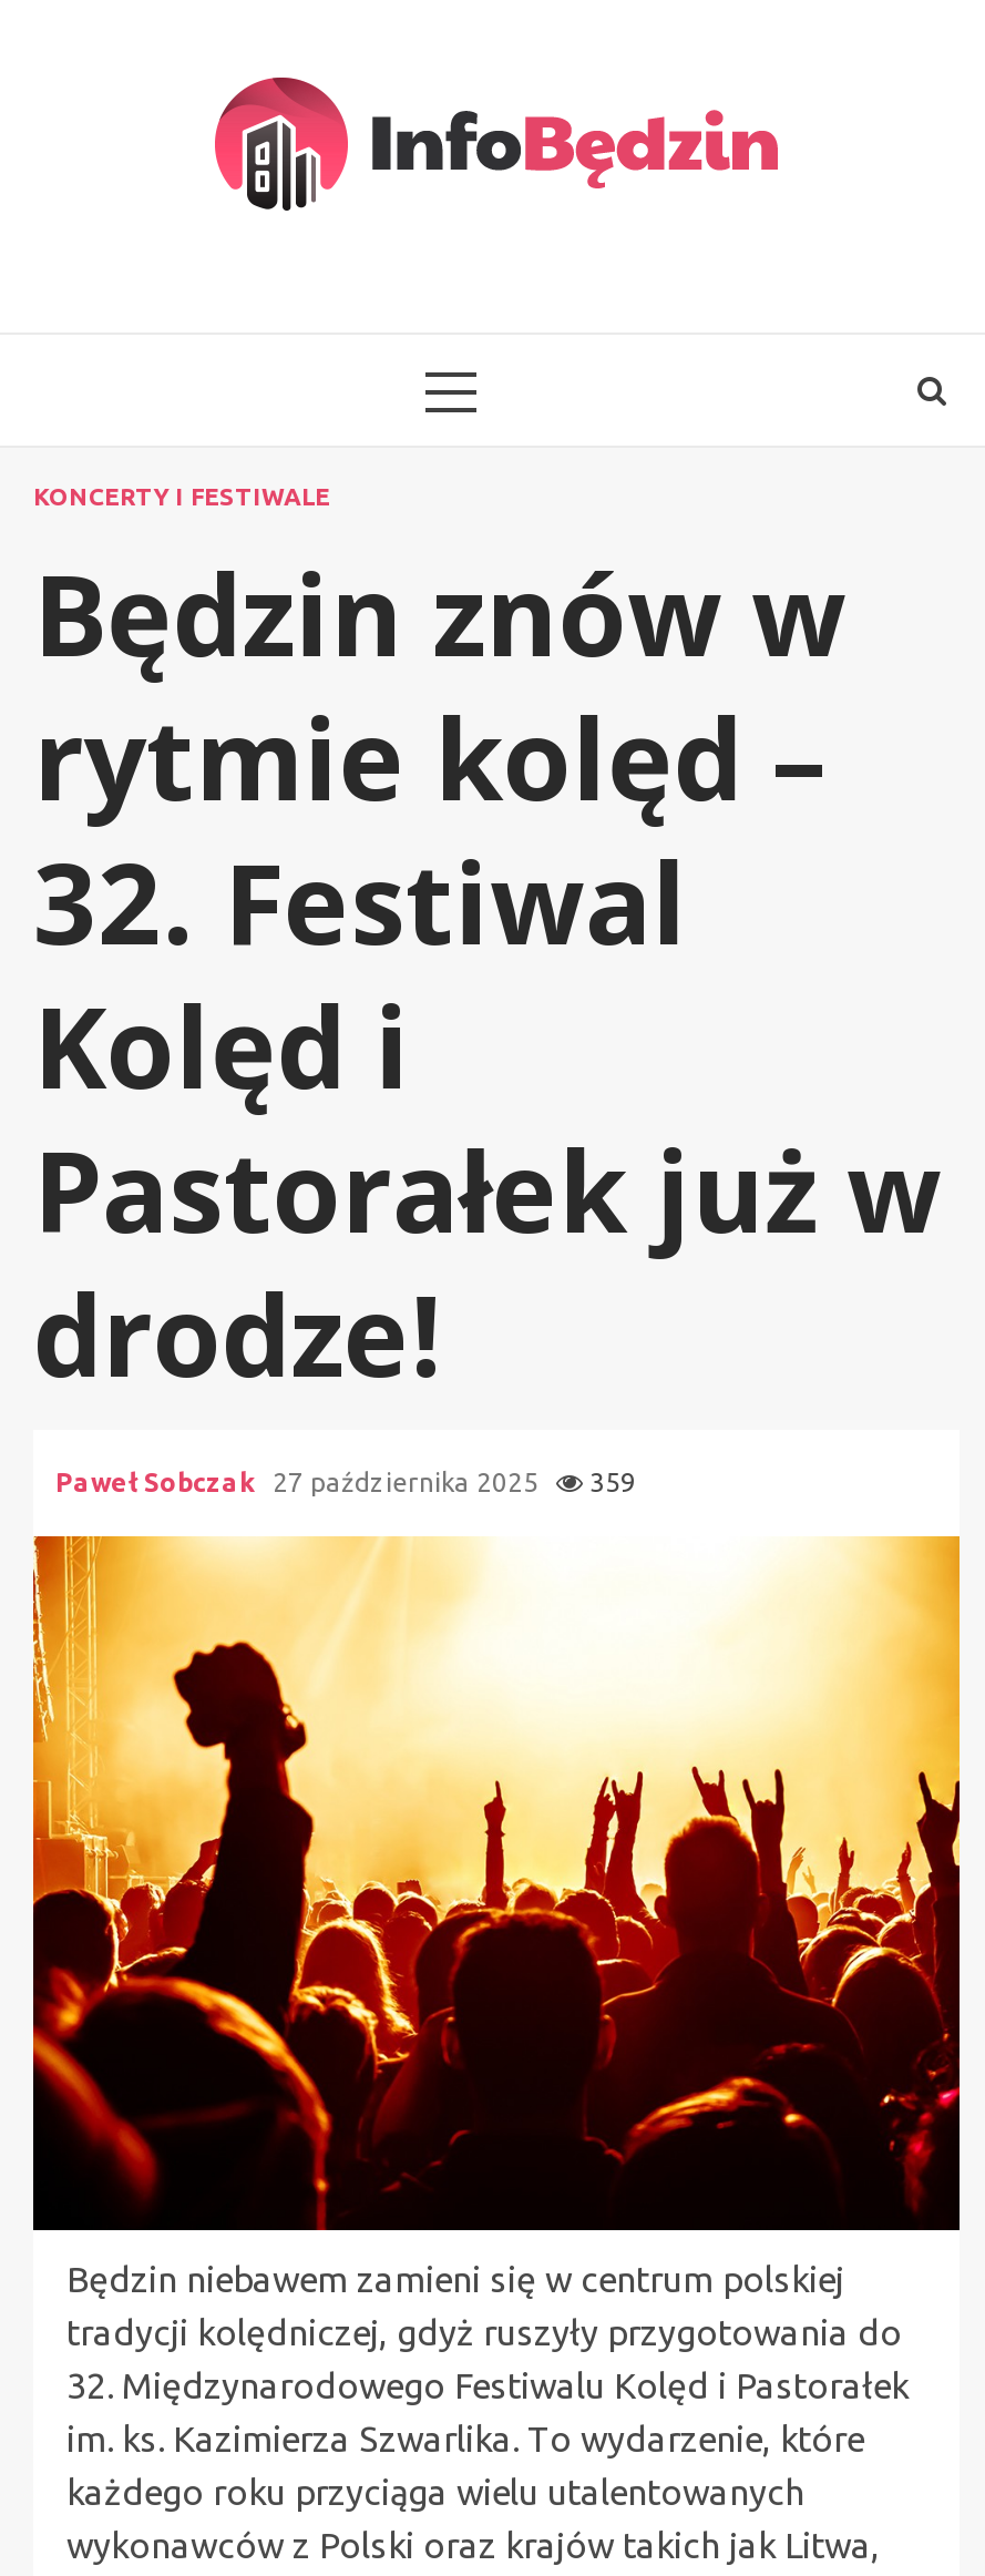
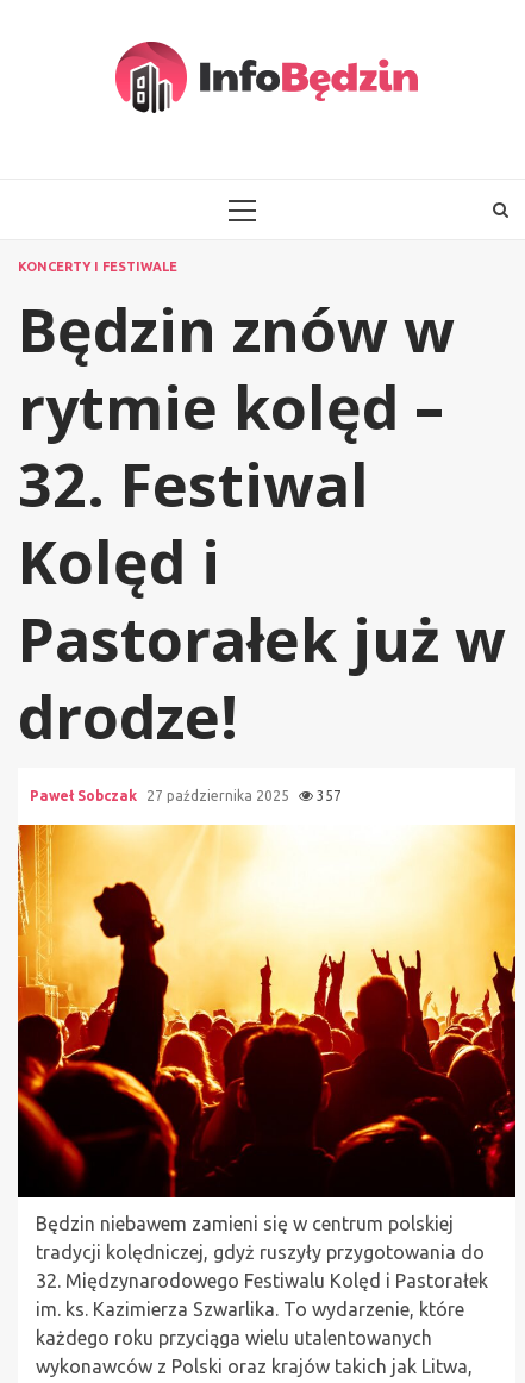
[55,1468,636,1496] Paweł Sobczak 27 października 2025 359 -> [30,788,342,803] Paweł Sobczak 27 października 2025 357

